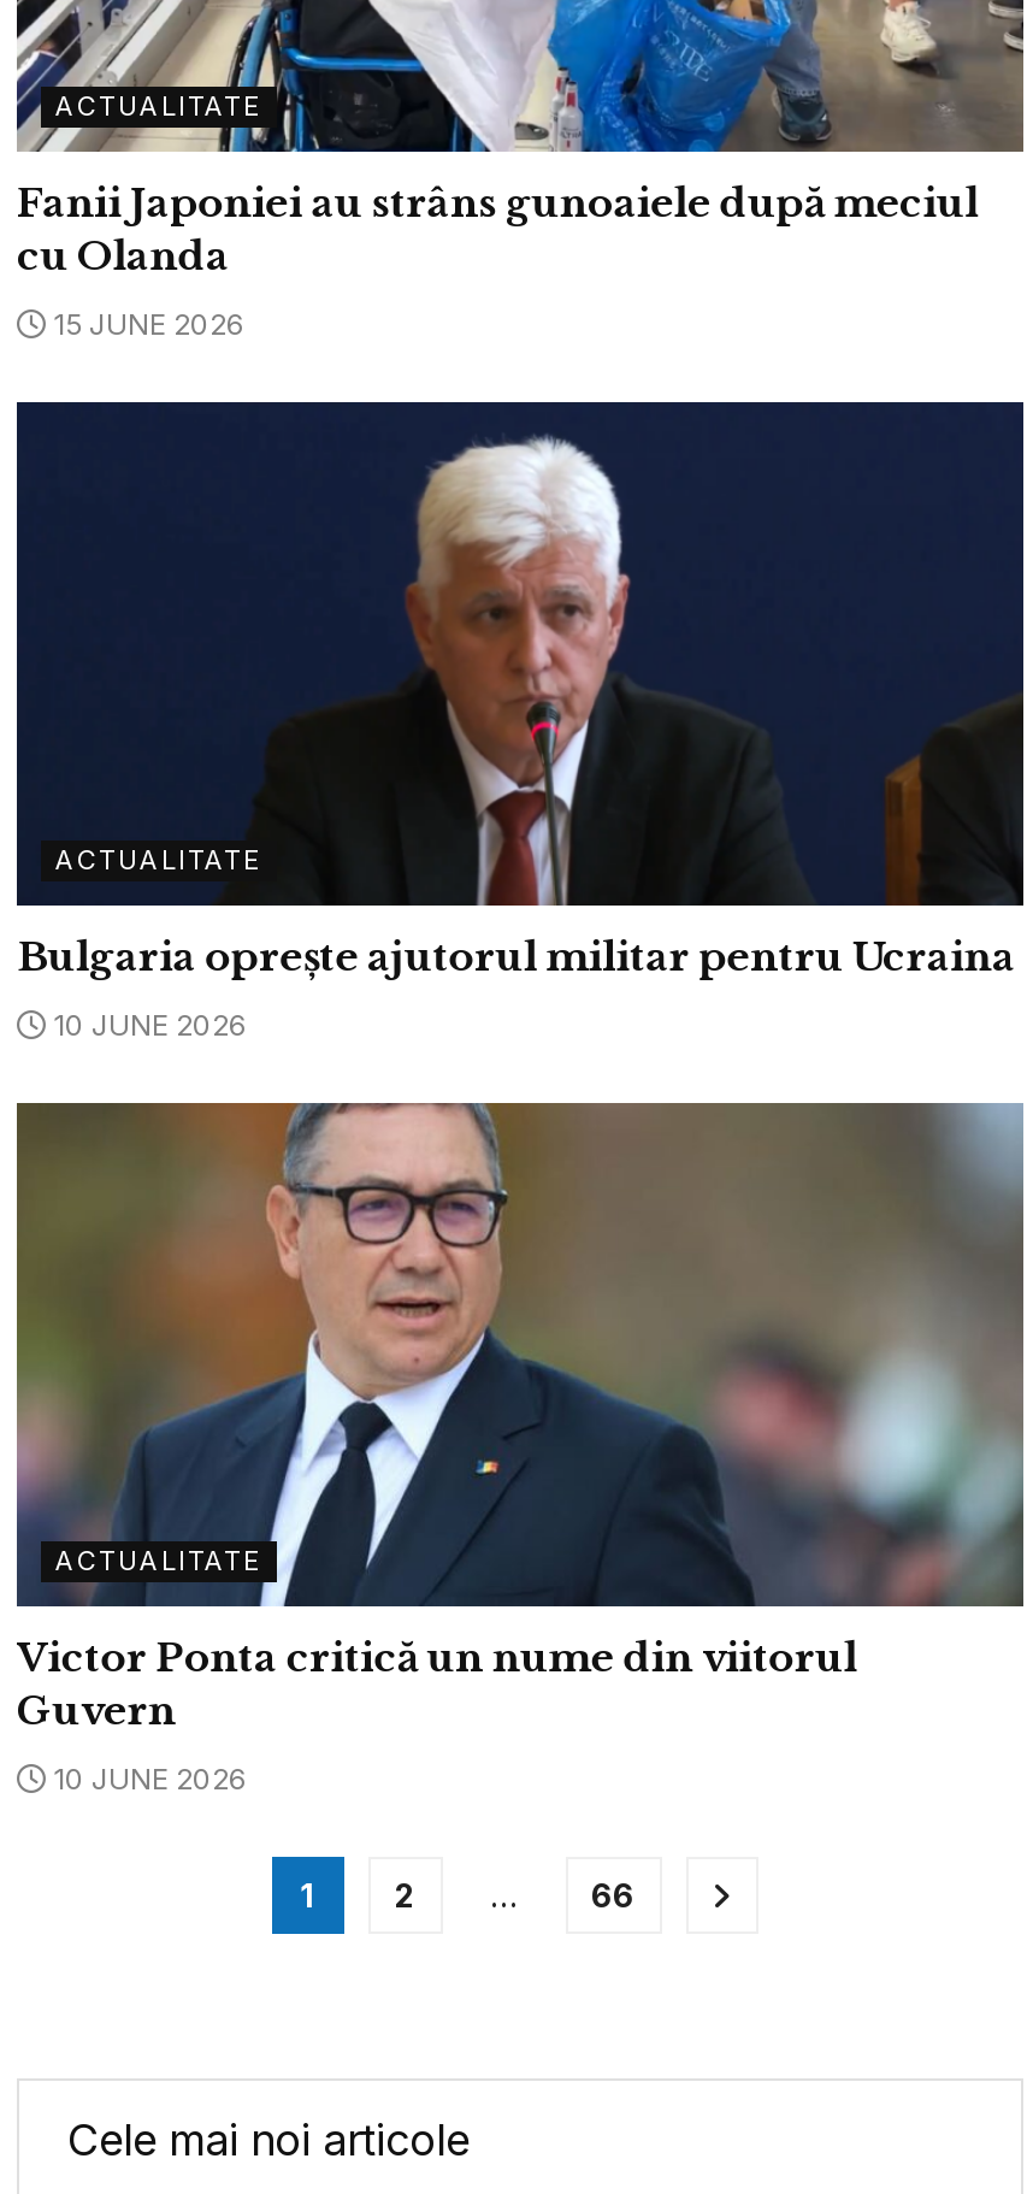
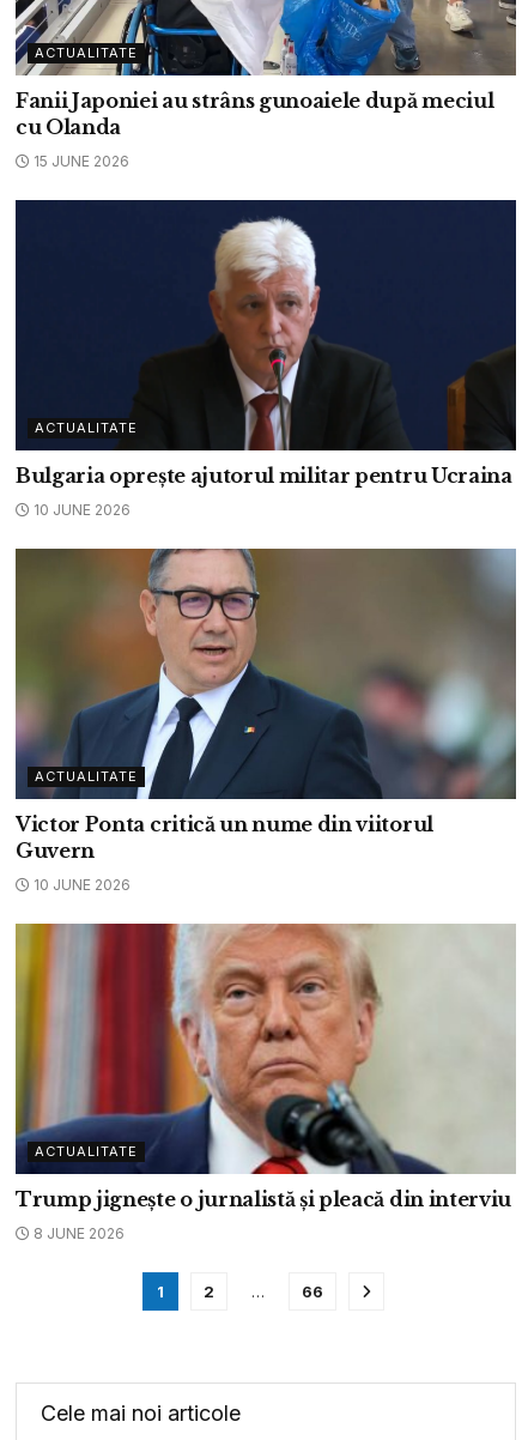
none -> [14,922,516,1242] [image] | ACTUALITATE | Trump jignește o jurnalistă și pleacă din interviu | 8 JUNE 2026

